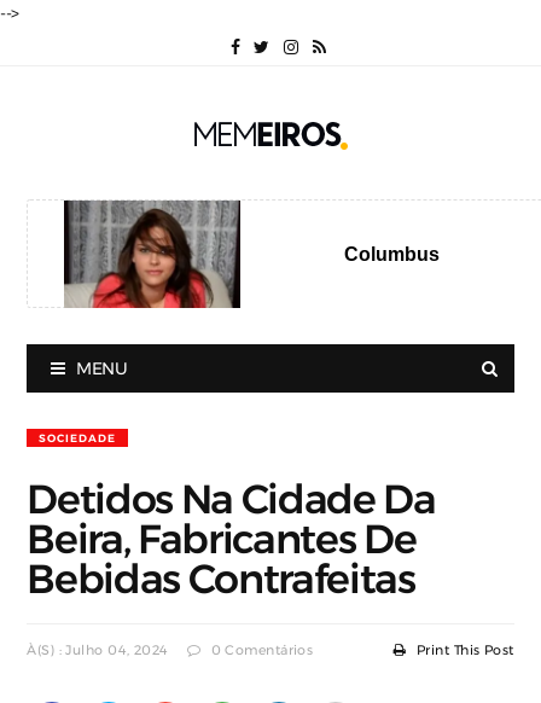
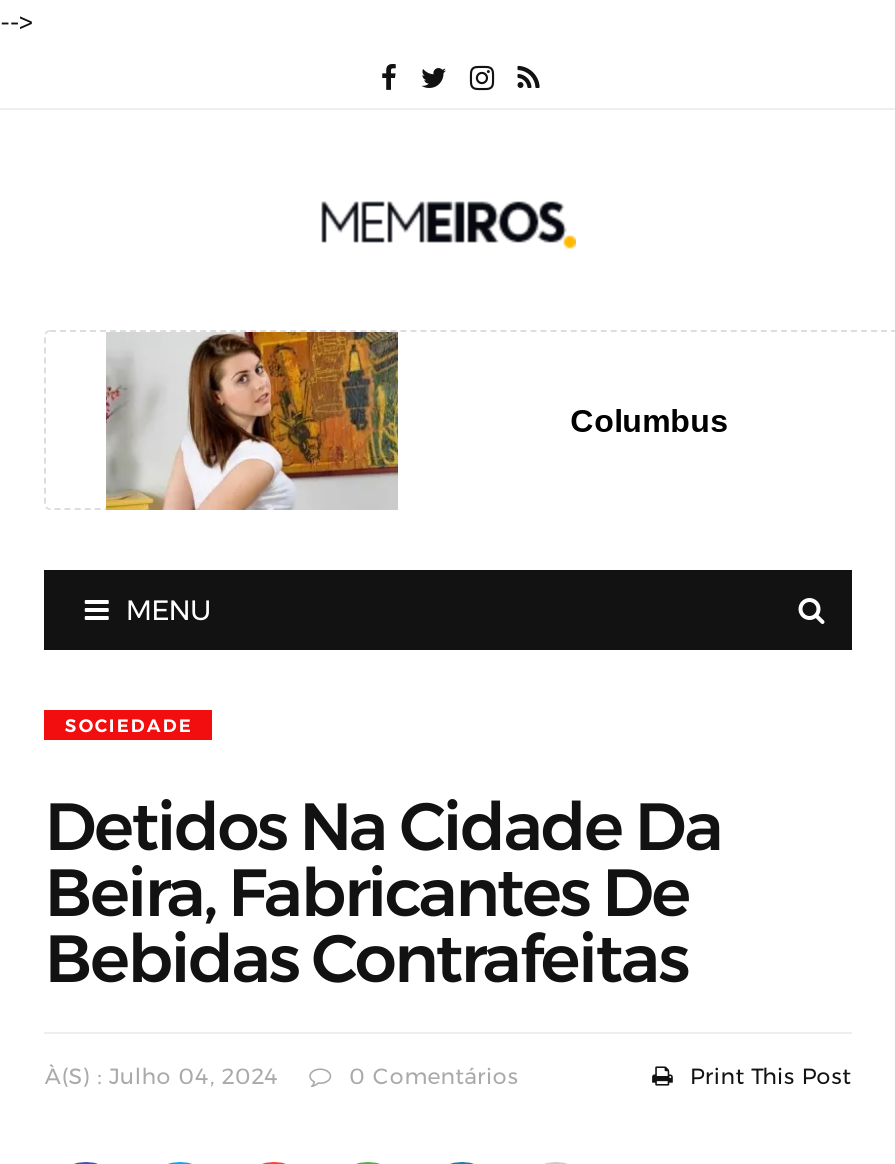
[63,199,242,309] [image] -> [104,330,400,512] [image]

